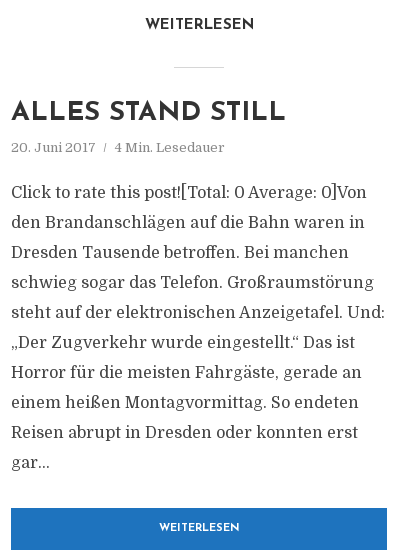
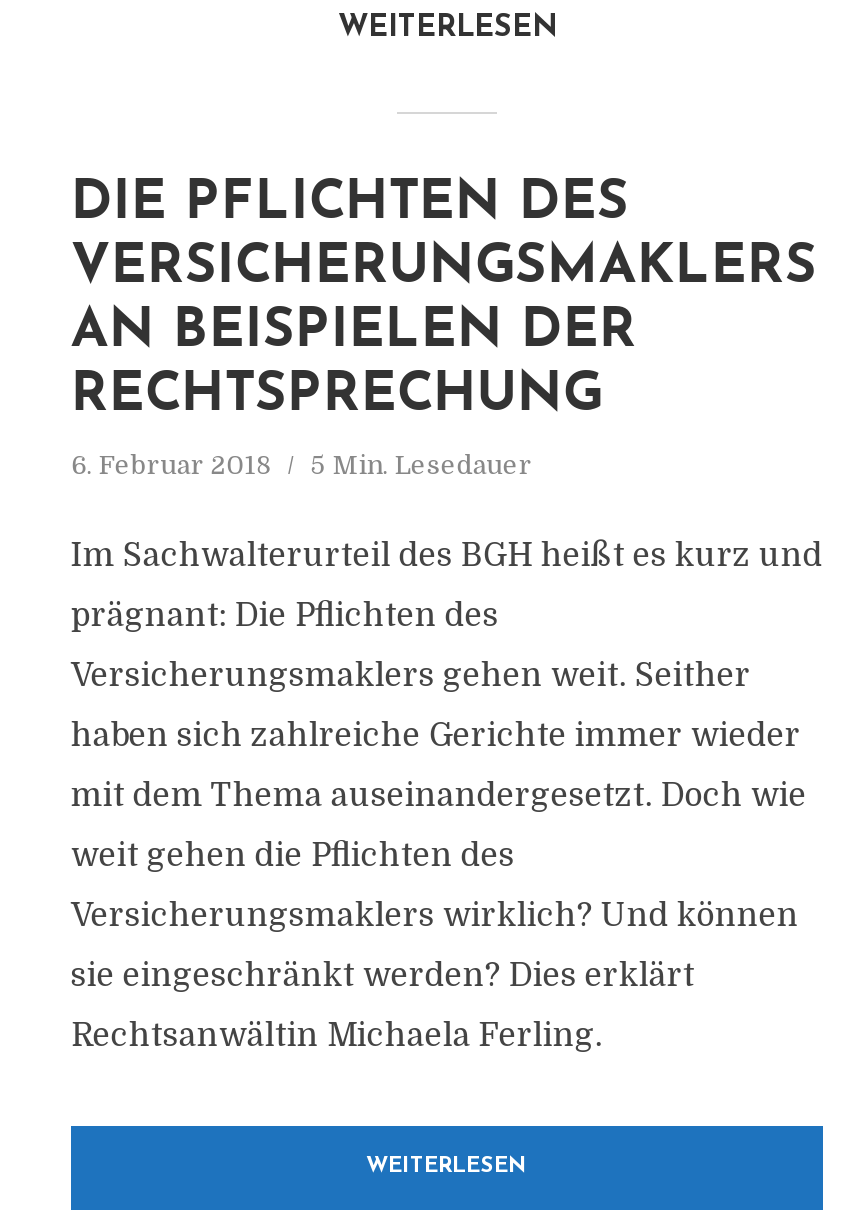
[11,100,385,472] ALLES STAND STILL | 20. Juni 2017 | 4 Min. Lesedauer | Click to rate this post![Total: 0 Average: 0]Von | den Brandanschlägen auf die Bahn waren in | Dresden Tausende betroffen. Bei manchen | schwieg sogar das Telefon. Großraumstörung | steht auf der elektronischen Anzeigetafel. Und: | „Der Zugverkehr wurde eingestellt.“ Das ist | Horror für die meisten Fahrgäste, gerade an | einem heißen Montagvormittag. So endeten | Reisen abrupt in Dresden oder konnten erst | gar... -> [71,178,823,1054] DIE PFLICHTEN DES | VERSICHERUNGSMAKLERS | AN BEISPIELEN DER | RECHTSPRECHUNG | 6. Februar 2018 | 5 Min. Lesedauer | Im Sachwalterurteil des BGH heißt es kurz und | prägnant: Die Pflichten des | Versicherungsmaklers gehen weit. Seither | haben sich zahlreiche Gerichte immer wieder | mit dem Thema auseinandergesetzt. Doch wie | weit gehen die Pflichten des | Versicherungsmaklers wirklich? Und können | sie eingeschränkt werden? Dies erklärt | Rechtsanwältin Michaela Ferling.

